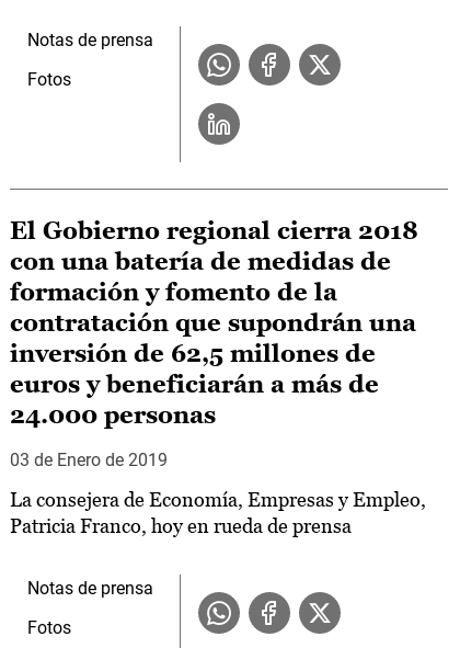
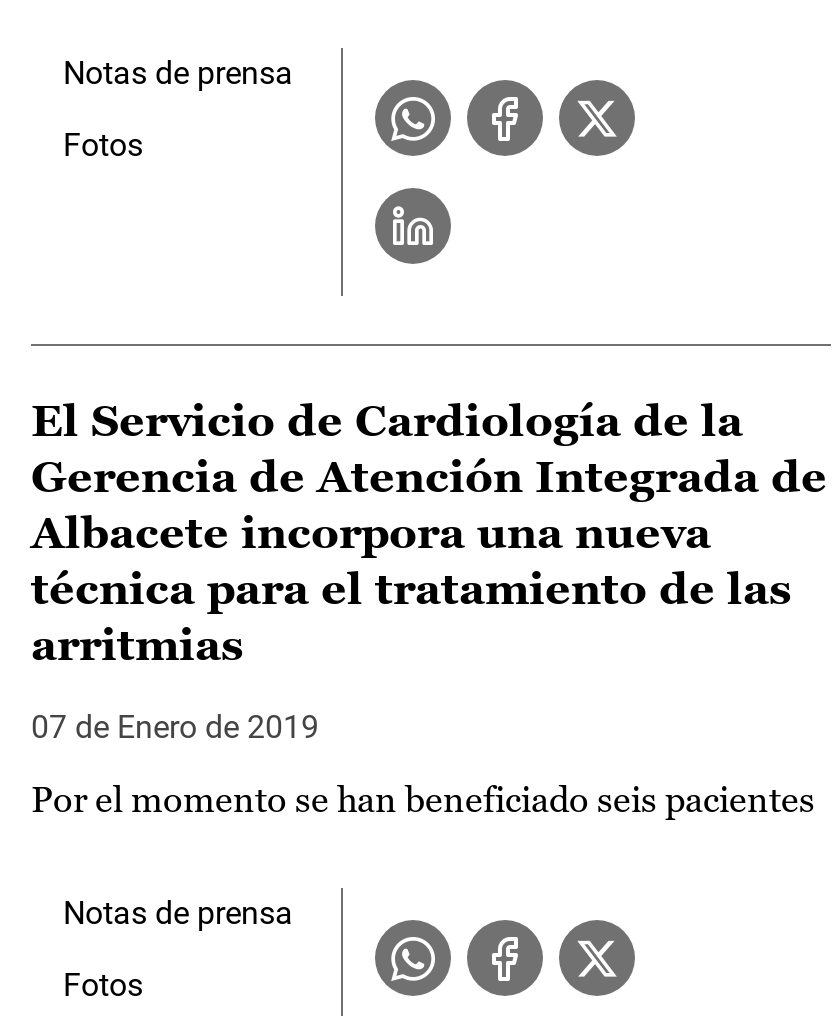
[10,217,418,429] El Gobierno regional cierra 2018 | con una batería de medidas de | formación y fomento de la | contratación que supondrán una | inversión de 62,5 millones de | euros y beneficiarán a más de | 24.000 personas -> [31,396,827,670] El Servicio de Cardiología de la | Gerencia de Atención Integrada de | Albacete incorpora una nueva | técnica para el tratamiento de las | arritmias
[10,450,168,470] 03 de Enero de 2019 -> [31,708,319,746] 07 de Enero de 2019
[10,488,426,537] La consejera de Economía, Empresas y Empleo, | Patricia Franco, hoy en rueda de prensa -> [31,778,815,820] Por el momento se han beneficiado seis pacientes

